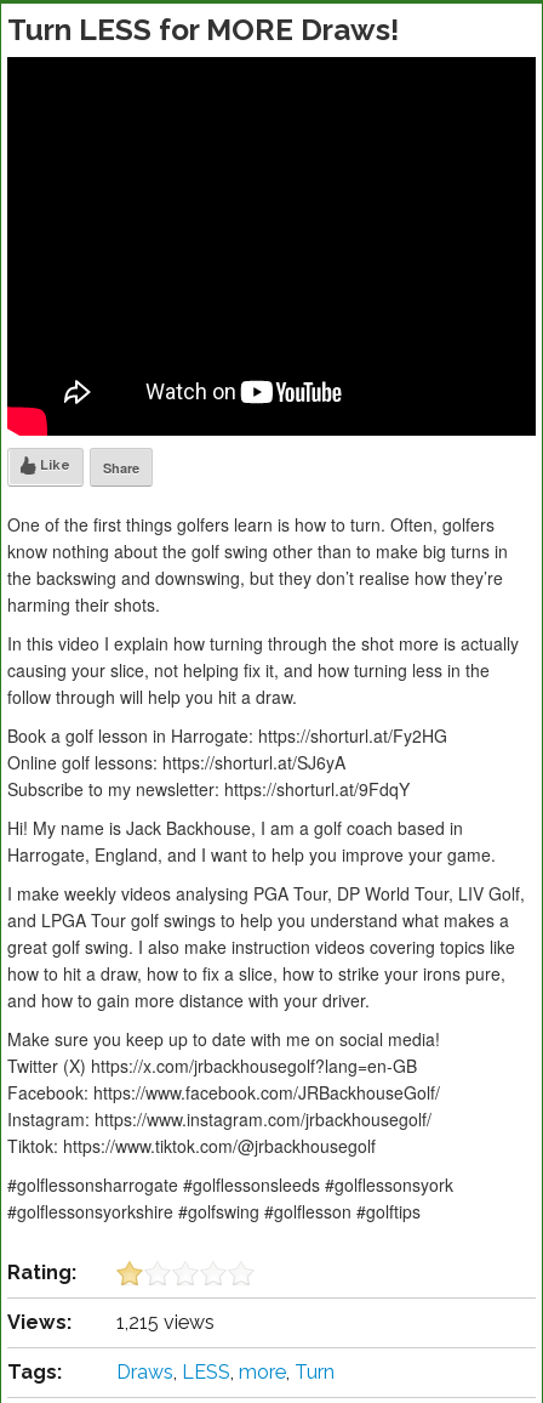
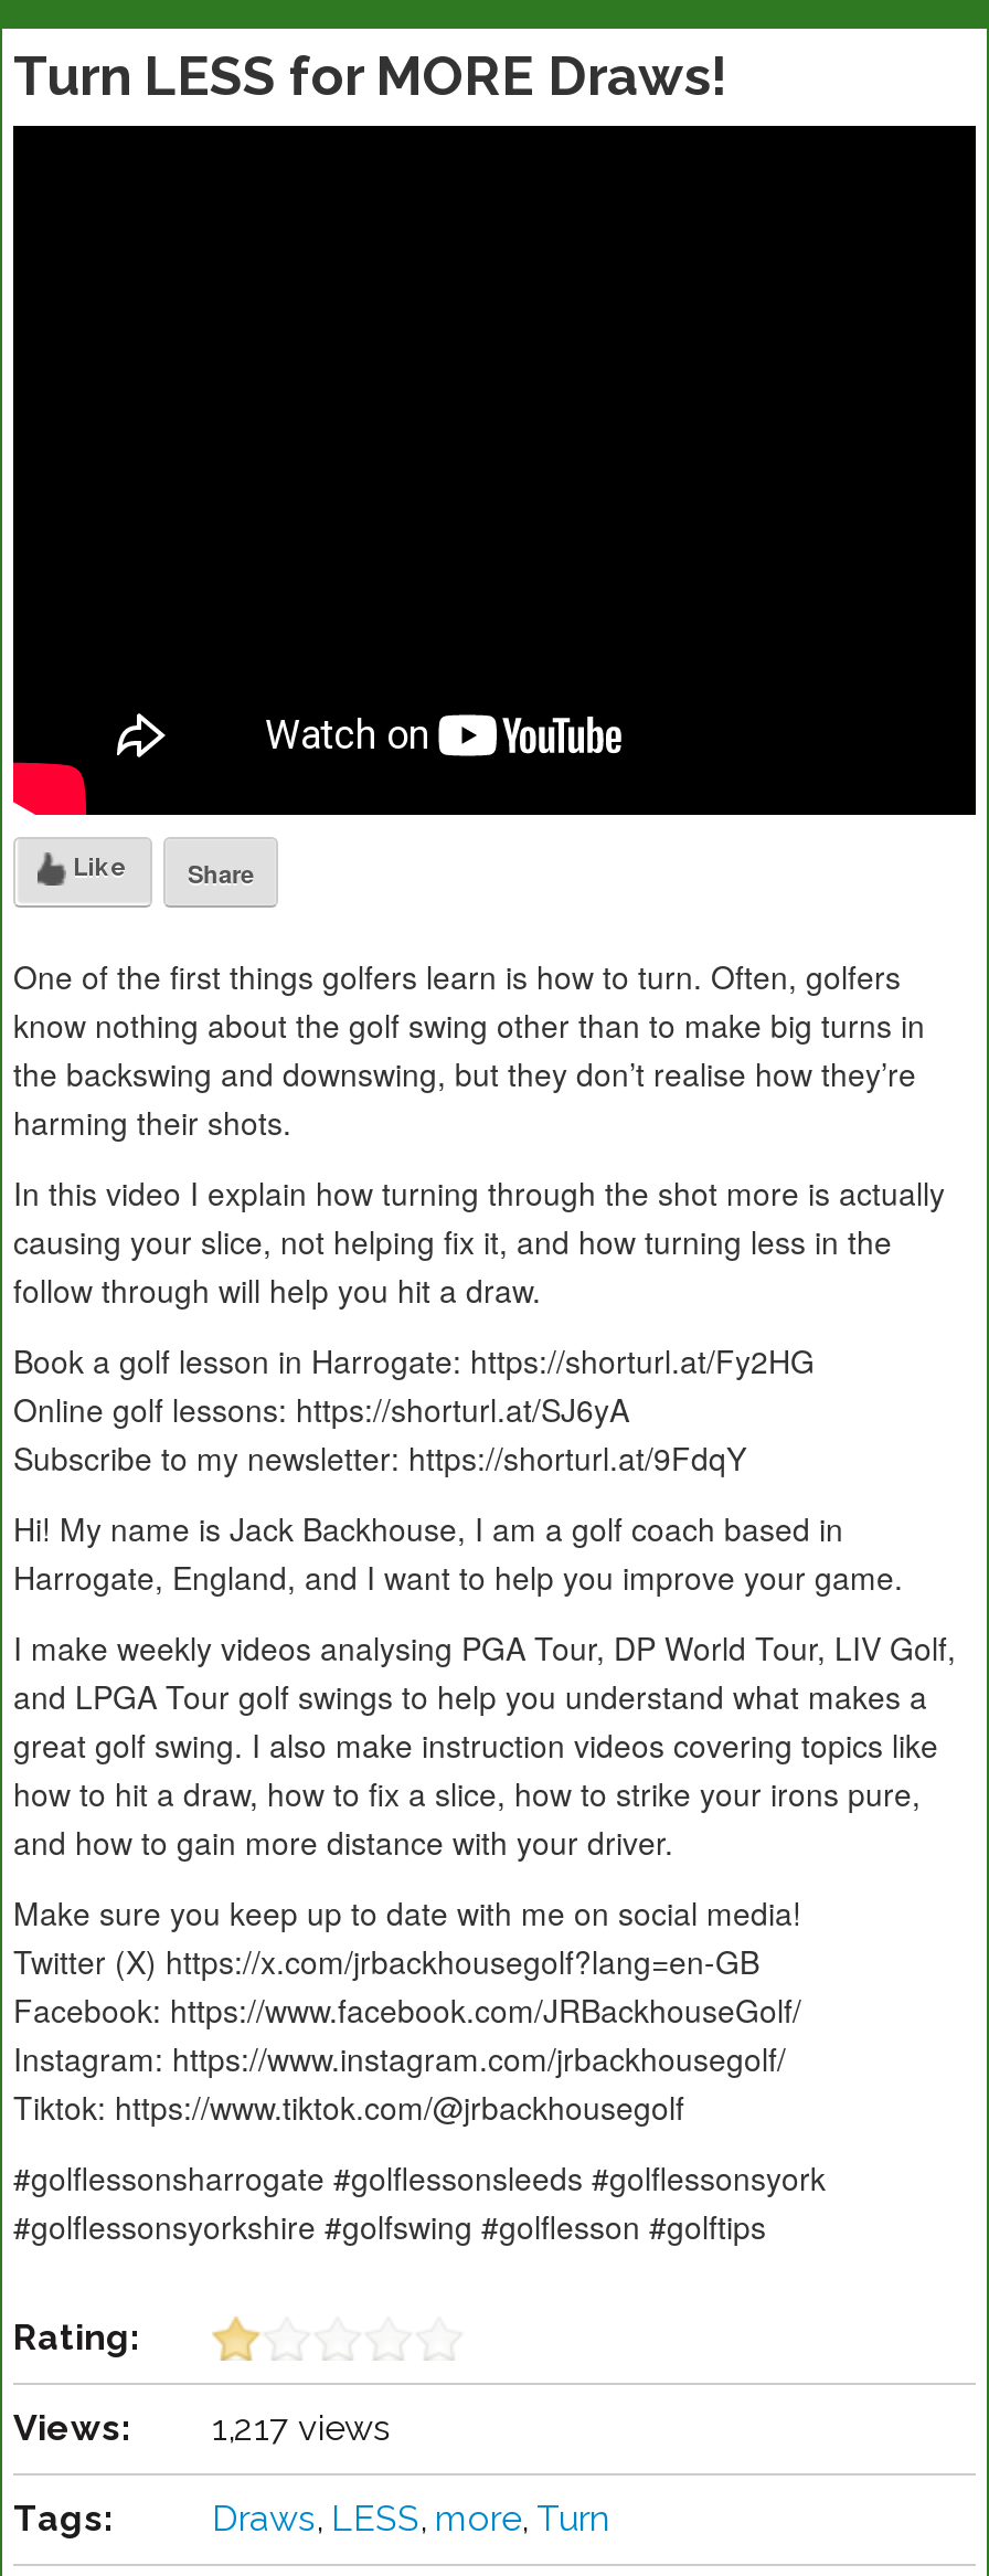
[7,1311,215,1334] Views: 1,215 views -> [13,2408,391,2450] Views: 1,217 views

